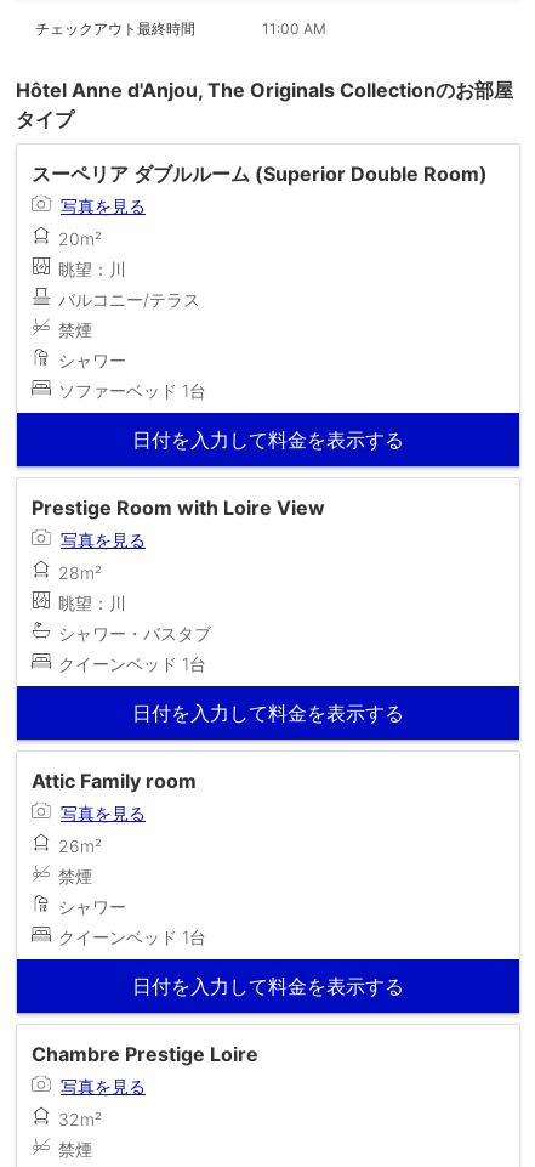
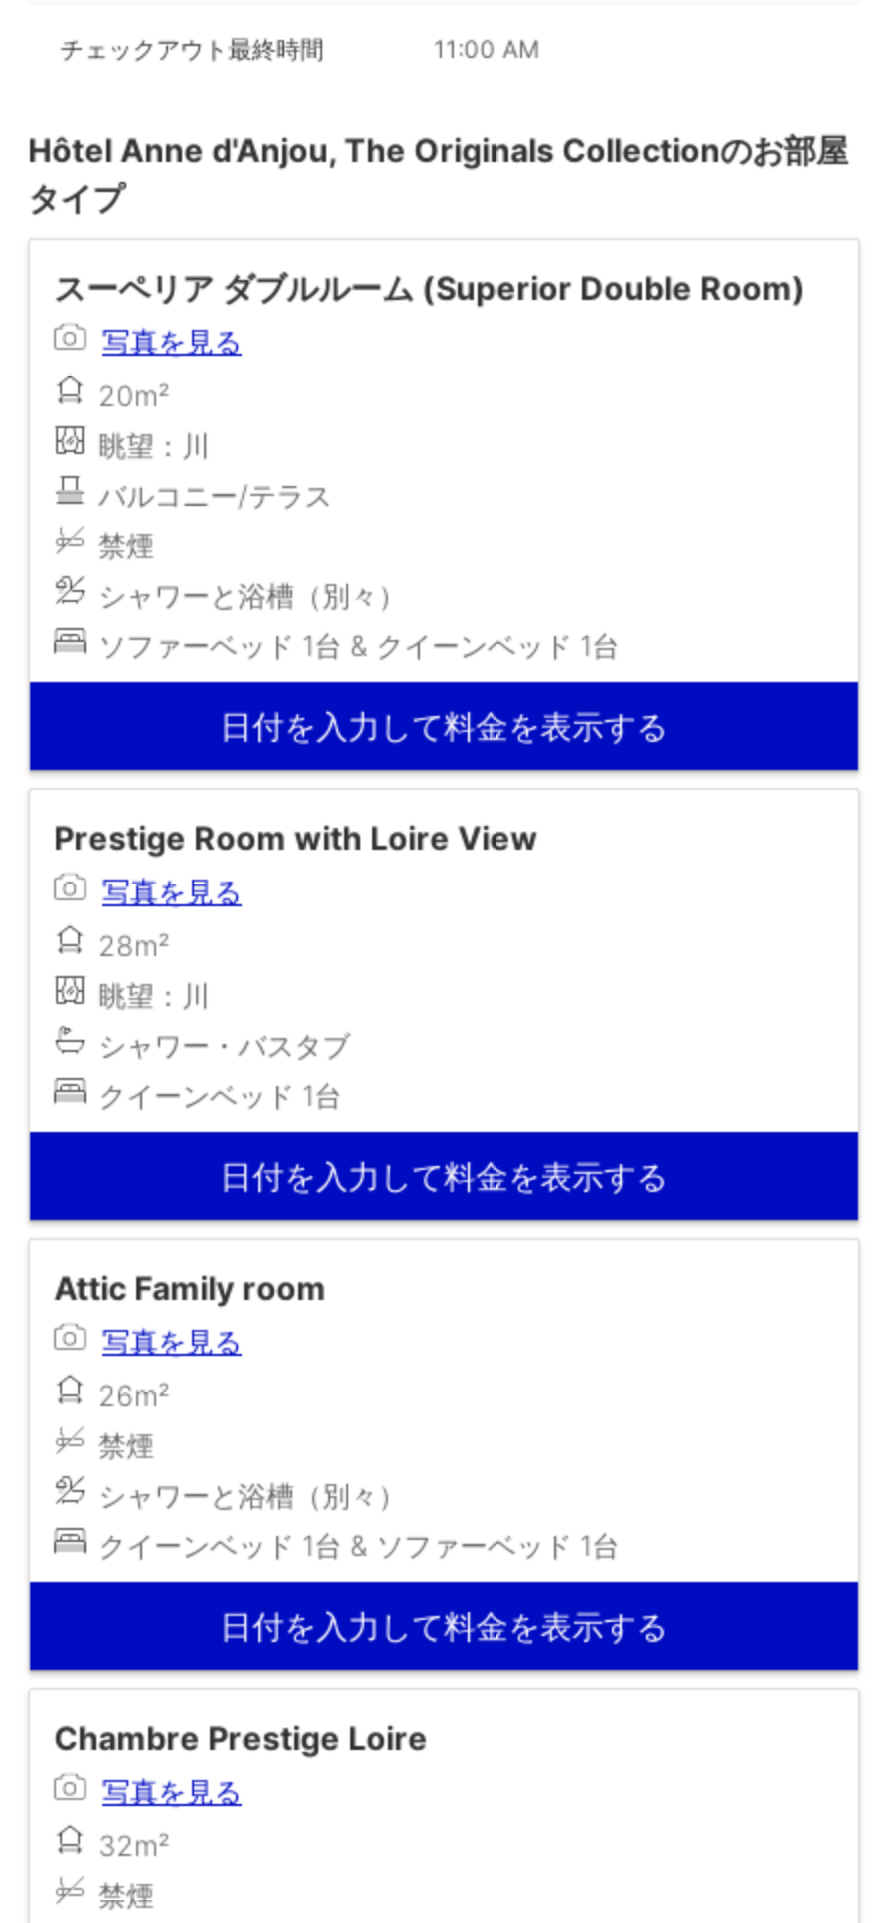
[58,349,126,370] シャワー -> [98,578,406,612] シャワーと浴槽（別々）
[58,380,206,400] ソファーベッド 1台 -> [98,628,620,662] ソファーベッド 1台 & クイーンベッド 1台
[58,896,126,917] シャワー -> [98,1478,406,1512] シャワーと浴槽（別々）
[58,926,206,947] クイーンベッド 1台 -> [98,1528,620,1562] クイーンベッド 1台 & ソファーベッド 1台

